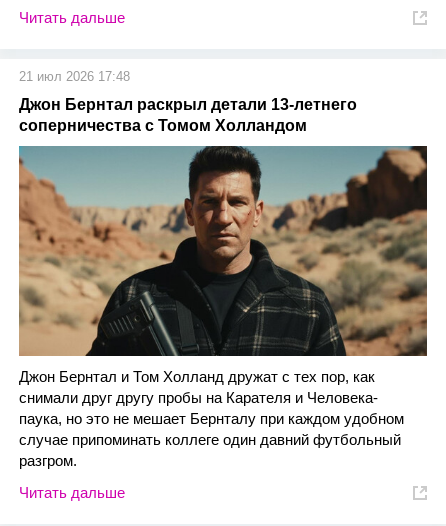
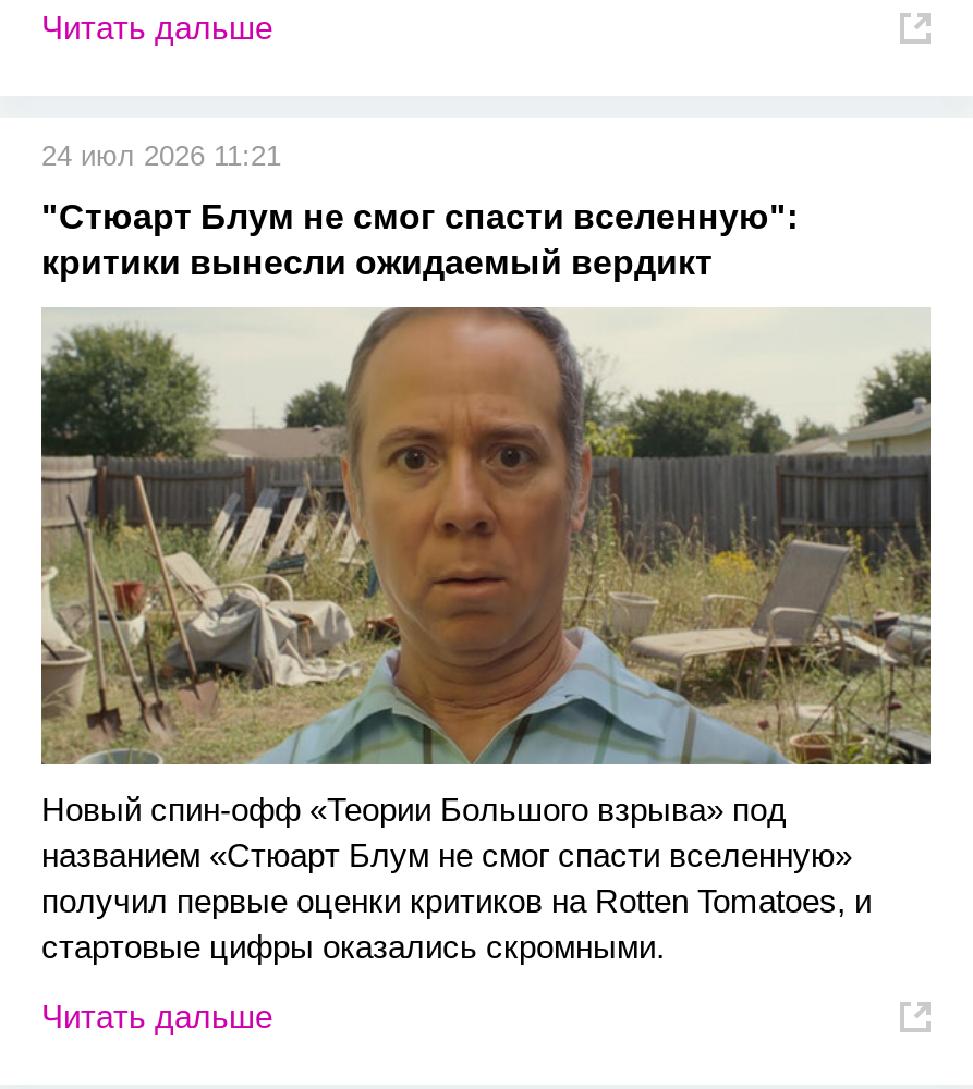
[19,69,130,84] 21 июл 2026 17:48 -> [41,139,281,172] 24 июл 2026 11:21
[19,96,357,134] Джон Бернтал раскрыл детали 13-летнего | соперничества с Томом Холландом -> [41,198,798,281] "Стюарт Блум не смог спасти вселенную": | критики вынесли ожидаемый вердикт
[18,145,428,469] [image] | Джон Бернтал и Том Холланд дружат с тех пор, как | снимали друг другу пробы на Карателя и Человека- | паука, но это не мешает Бернталу при каждом удобном | случае припоминать коллеге один давний футбольный | разгром. -> [39,305,933,965] [image] | Новый спин-офф «Теории Большого взрыва» под | названием «Стюарт Блум не смог спасти вселенную» | получил первые оценки критиков на Rotten Tomatoes, и | стартовые цифры оказались скромными.

